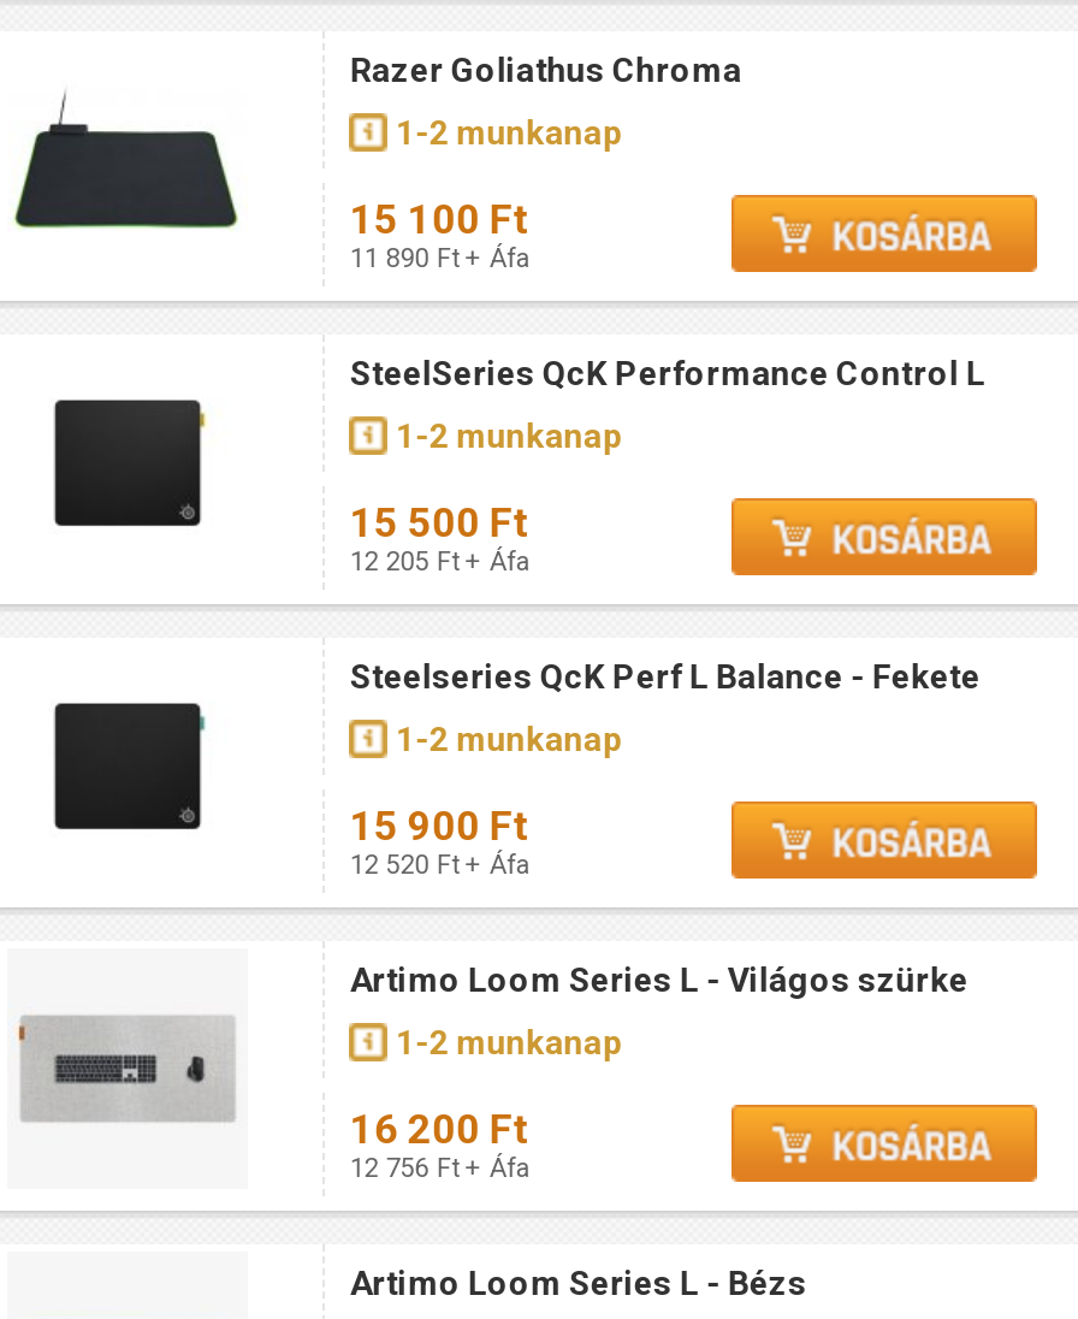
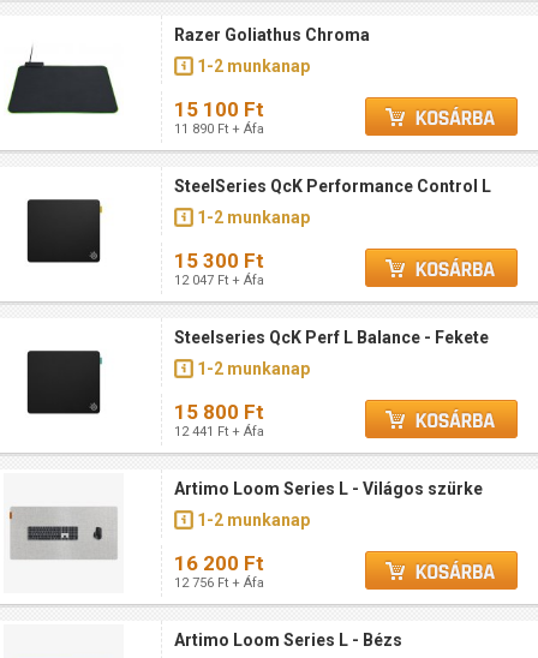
[350,498,530,546] 15 500 Ft -> [175,249,265,273] 15 300 Ft
[350,546,530,578] 12 205 Ft + Áfa -> [175,273,265,288] 12 047 Ft + Áfa
[350,802,530,850] 15 900 Ft -> [175,400,265,424] 15 800 Ft
[350,850,530,881] 12 520 Ft + Áfa -> [175,424,265,439] 12 441 Ft + Áfa

